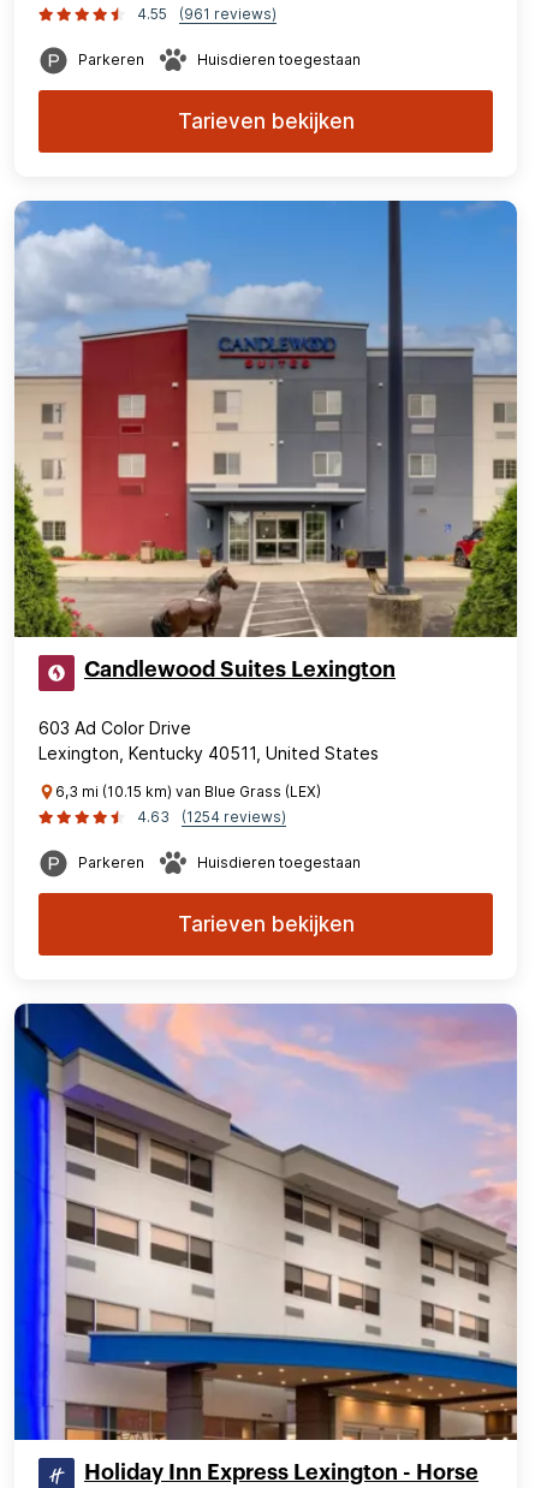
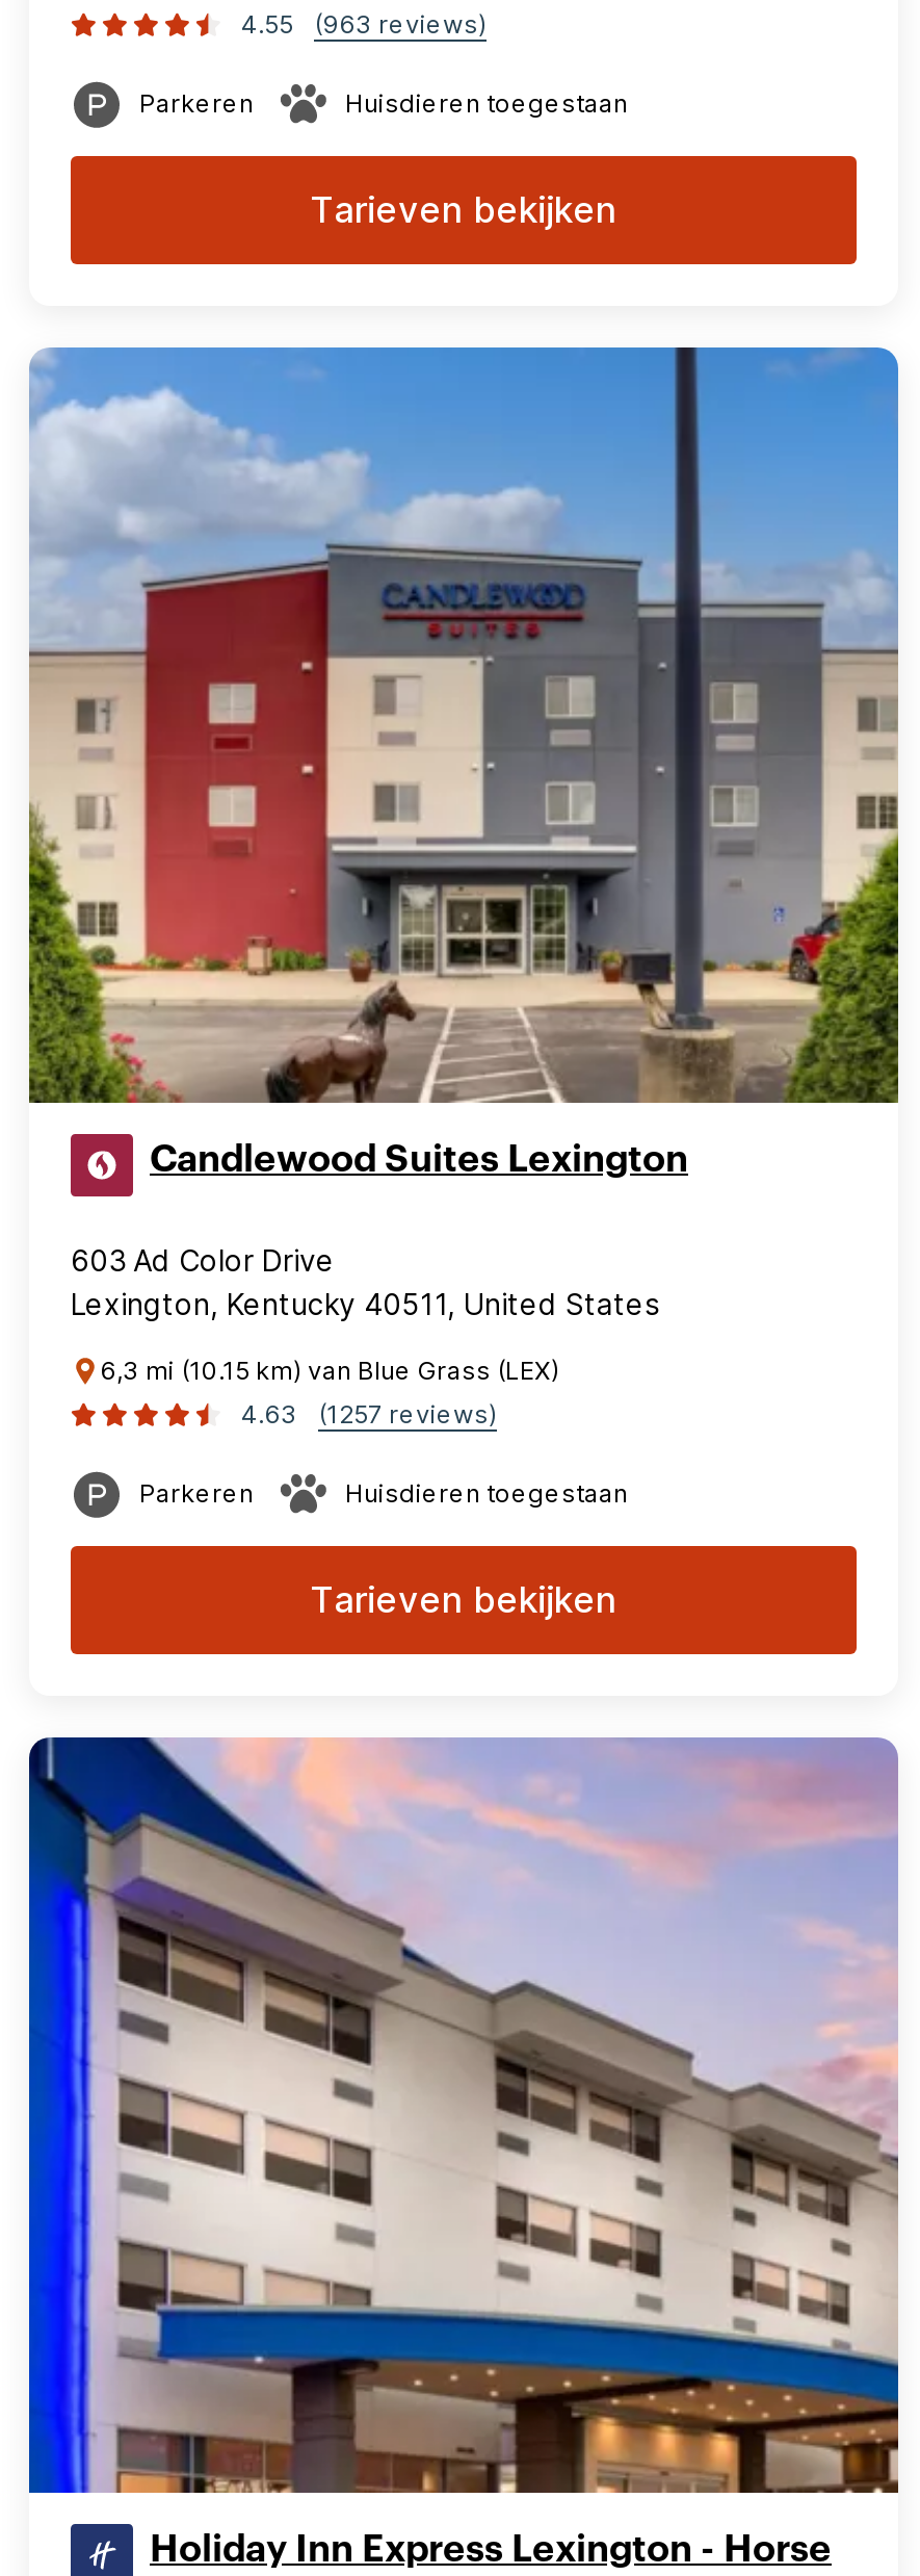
[137,5,277,23] 4.55 (961 reviews) -> [241,8,487,40] 4.55 (963 reviews)
[137,808,286,826] 4.63 (1254 reviews) -> [241,1398,497,1429] 4.63 (1257 reviews)

